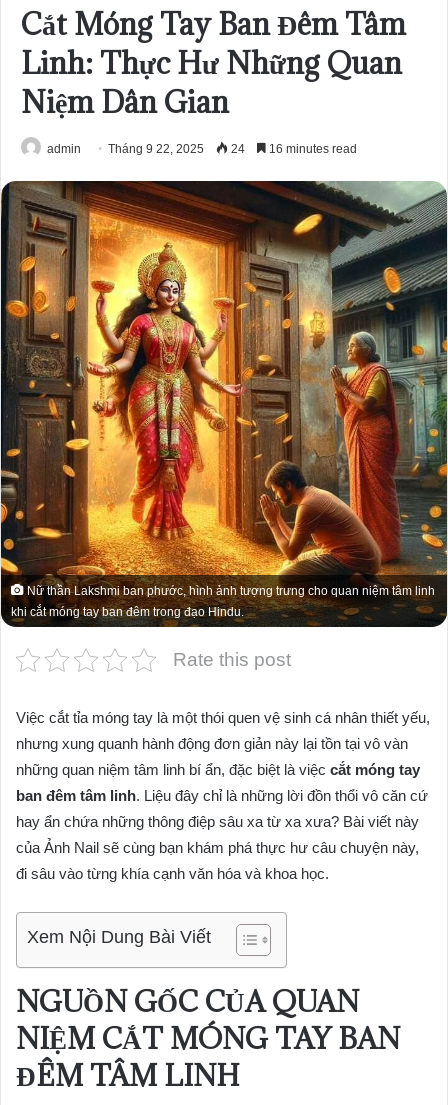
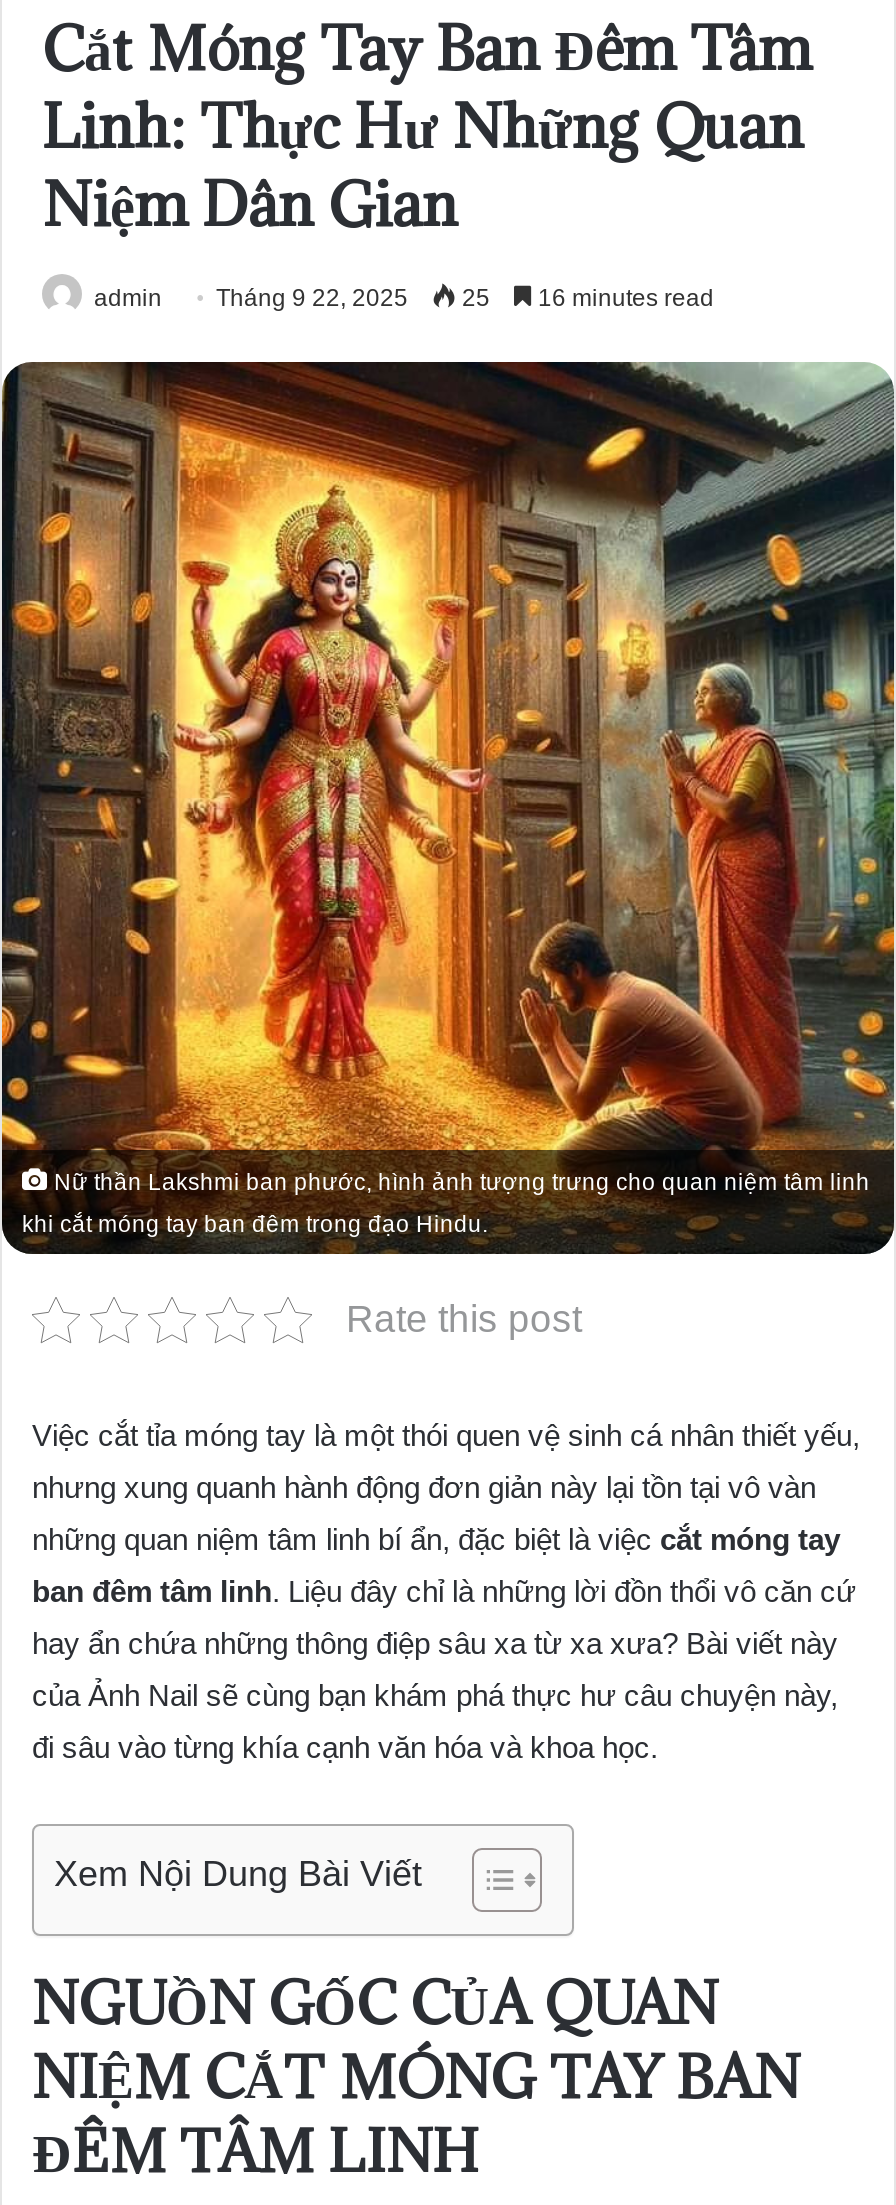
[47,142,357,156] admin Tháng 9 22, 2025 24 16 minutes read -> [94,283,714,311] admin Tháng 9 22, 2025 25 16 minutes read

